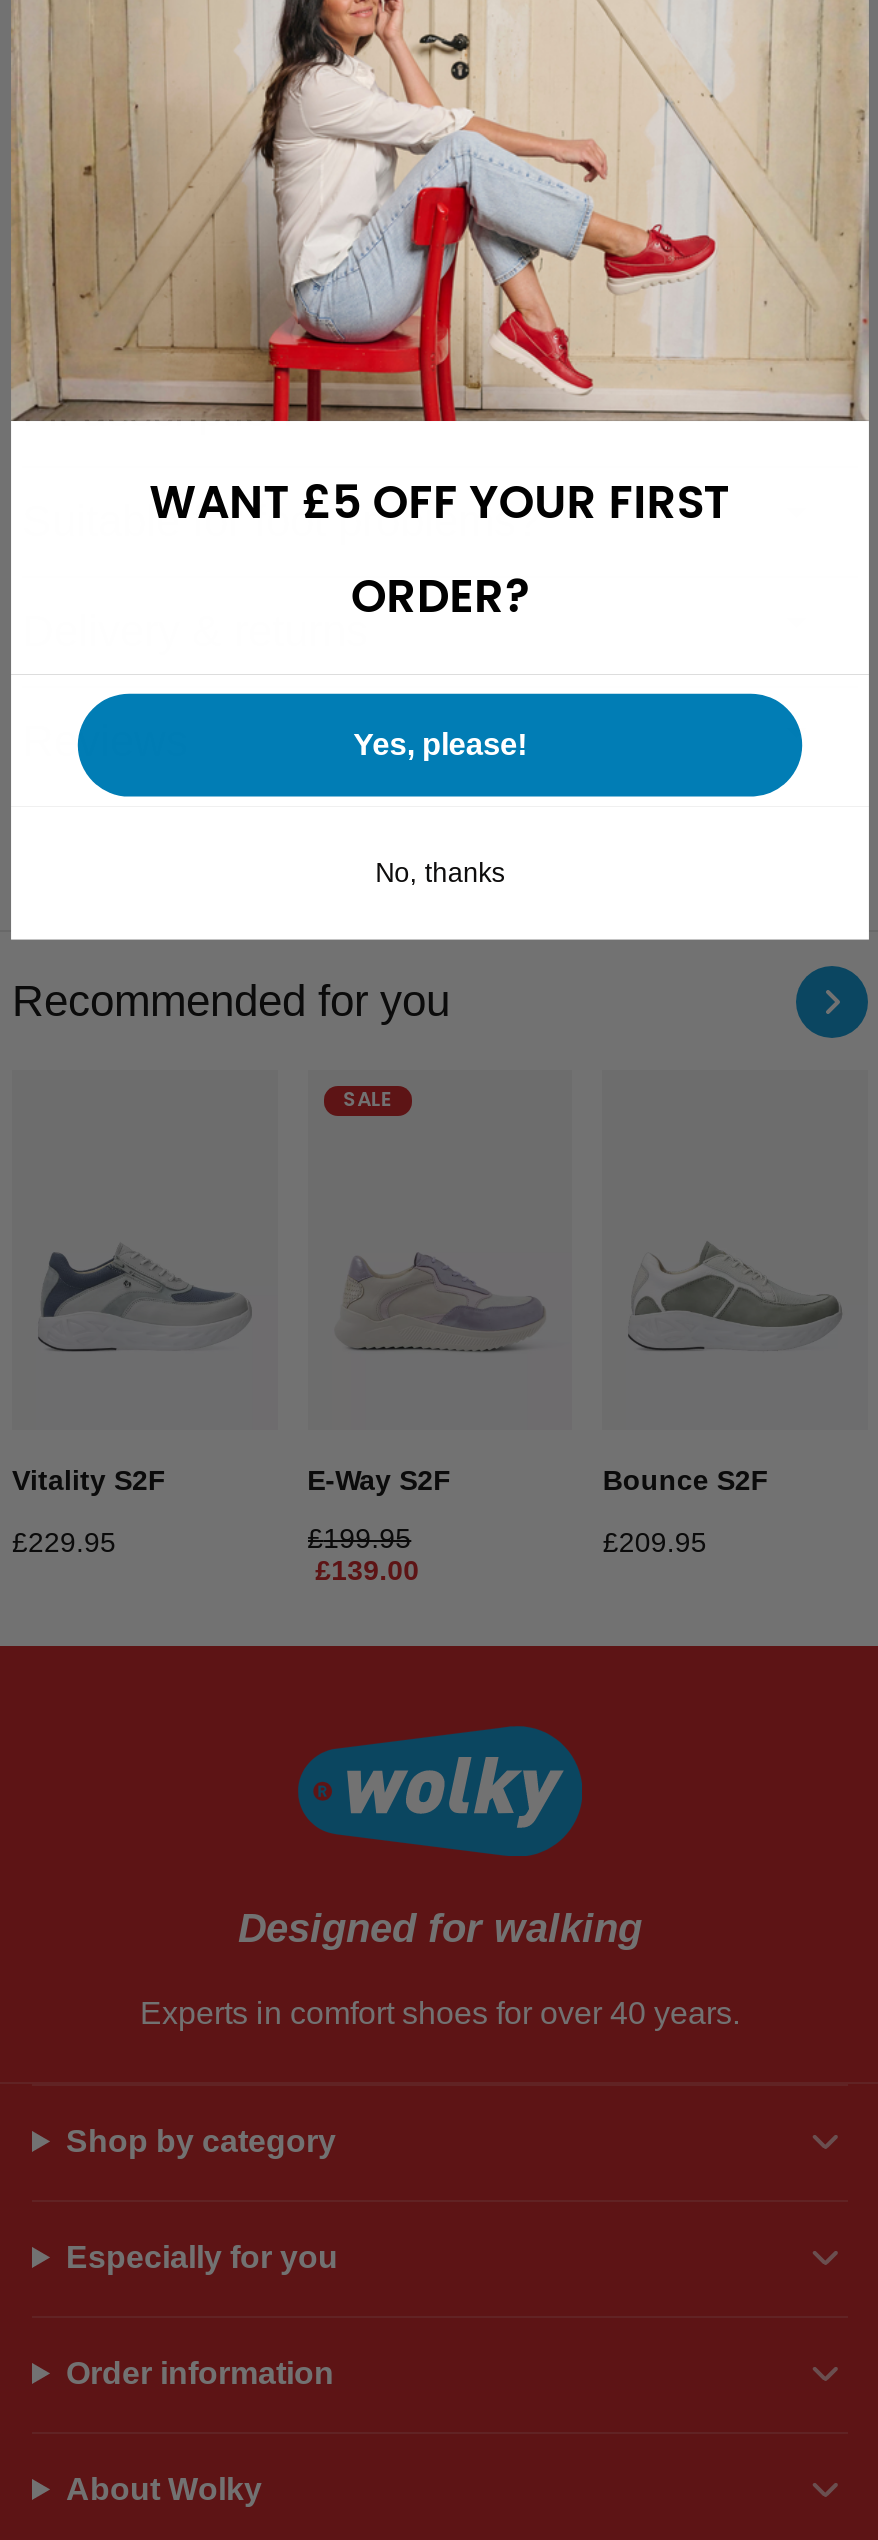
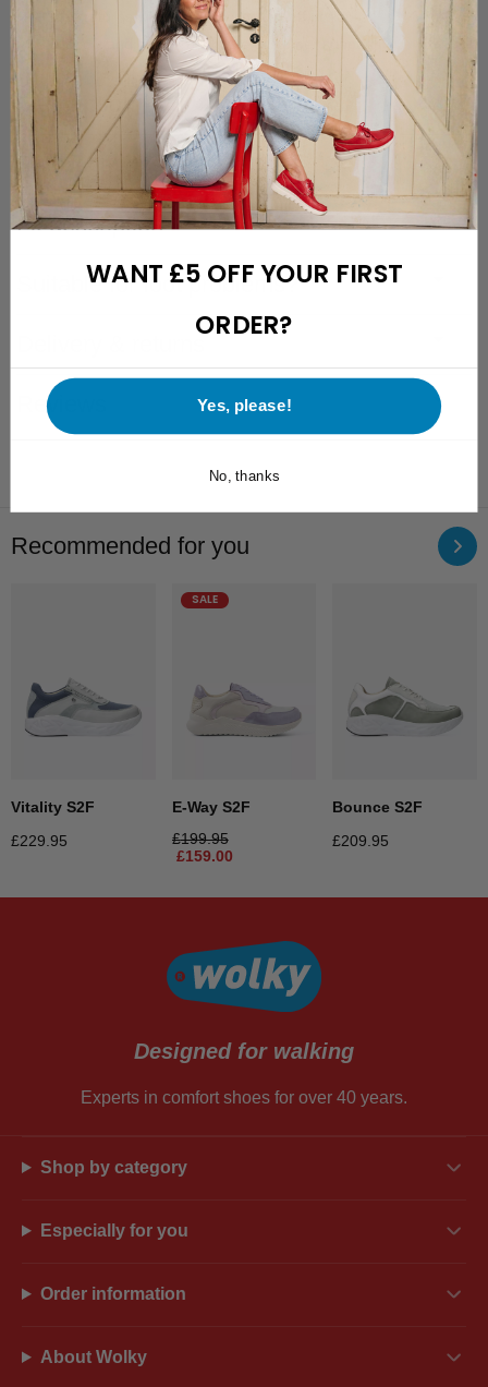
[315,1554,419,1586] £139.00 -> [176,847,233,864] £159.00

